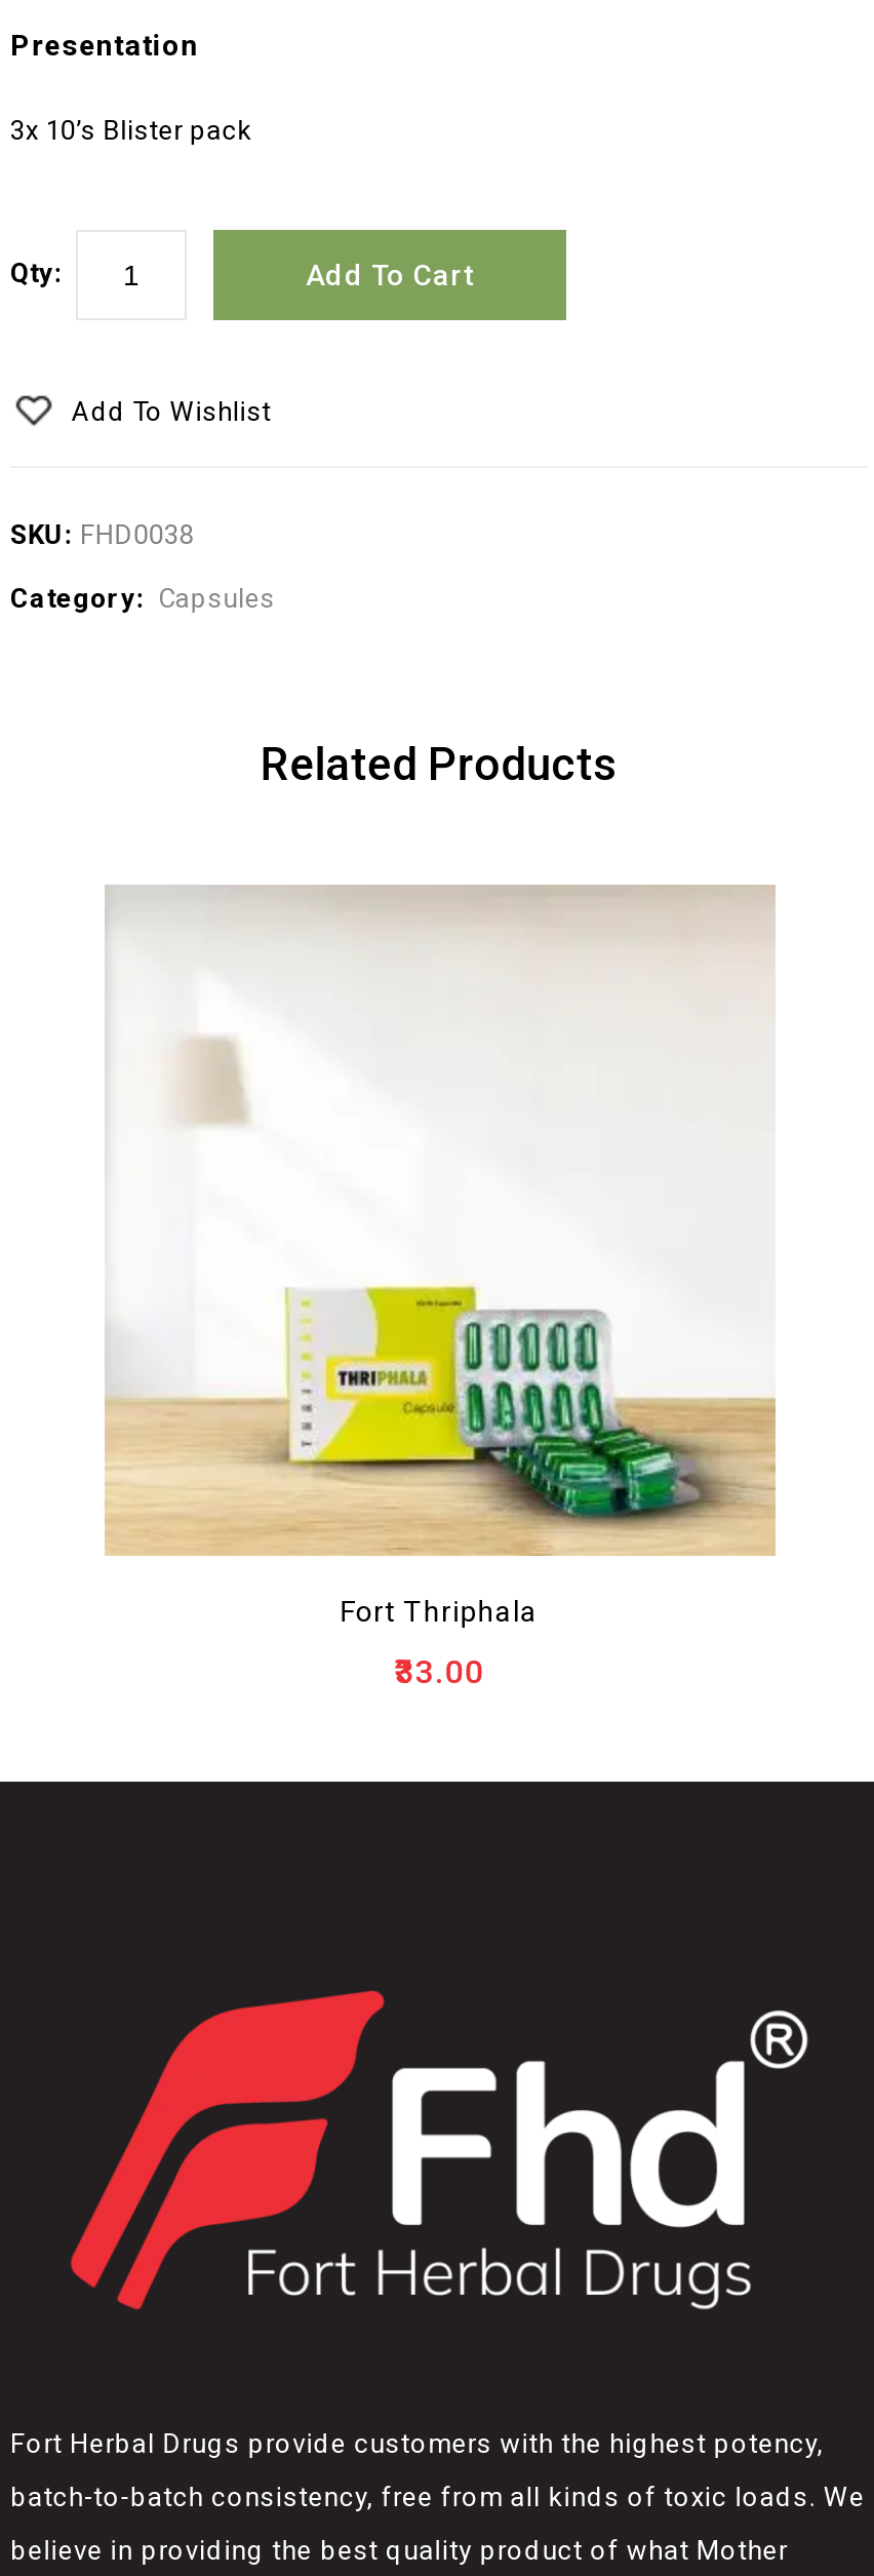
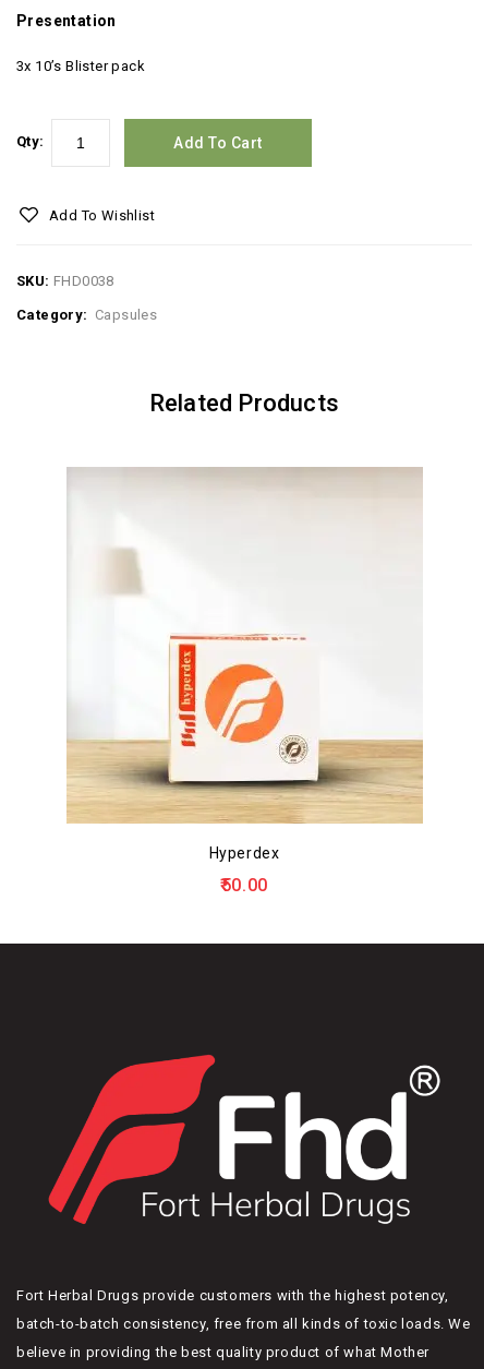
[178,1200,745,1628] [image] | Fort Thriphala -> [105,633,407,861] [image] | Hyperdex
[396,1653,484,1692] 33.00 -> [221,875,268,895] 50.00

